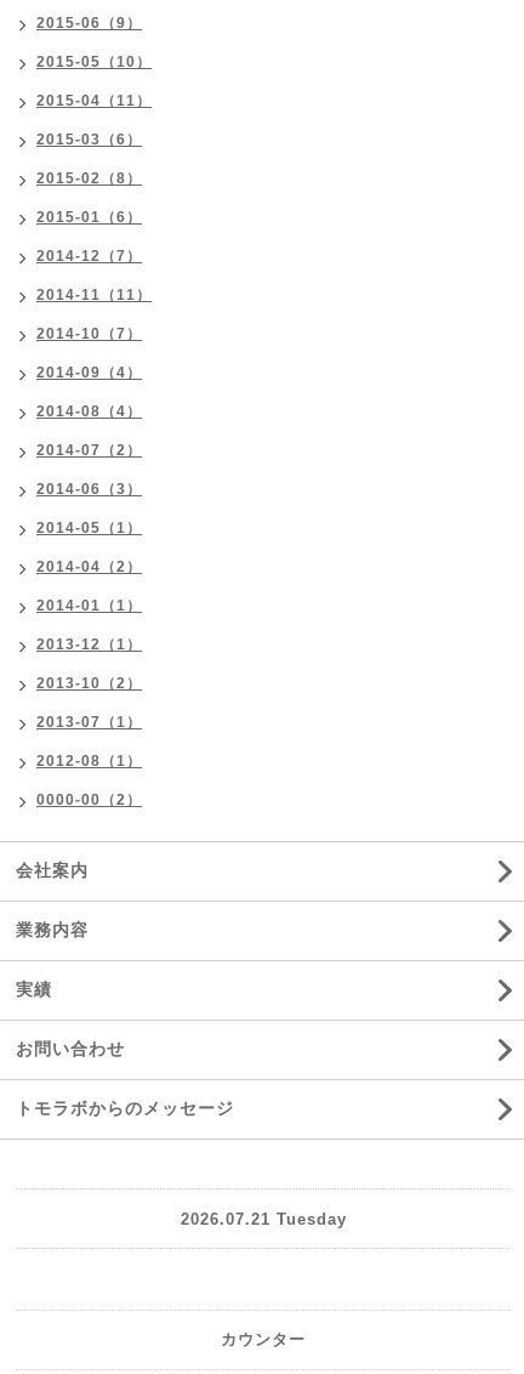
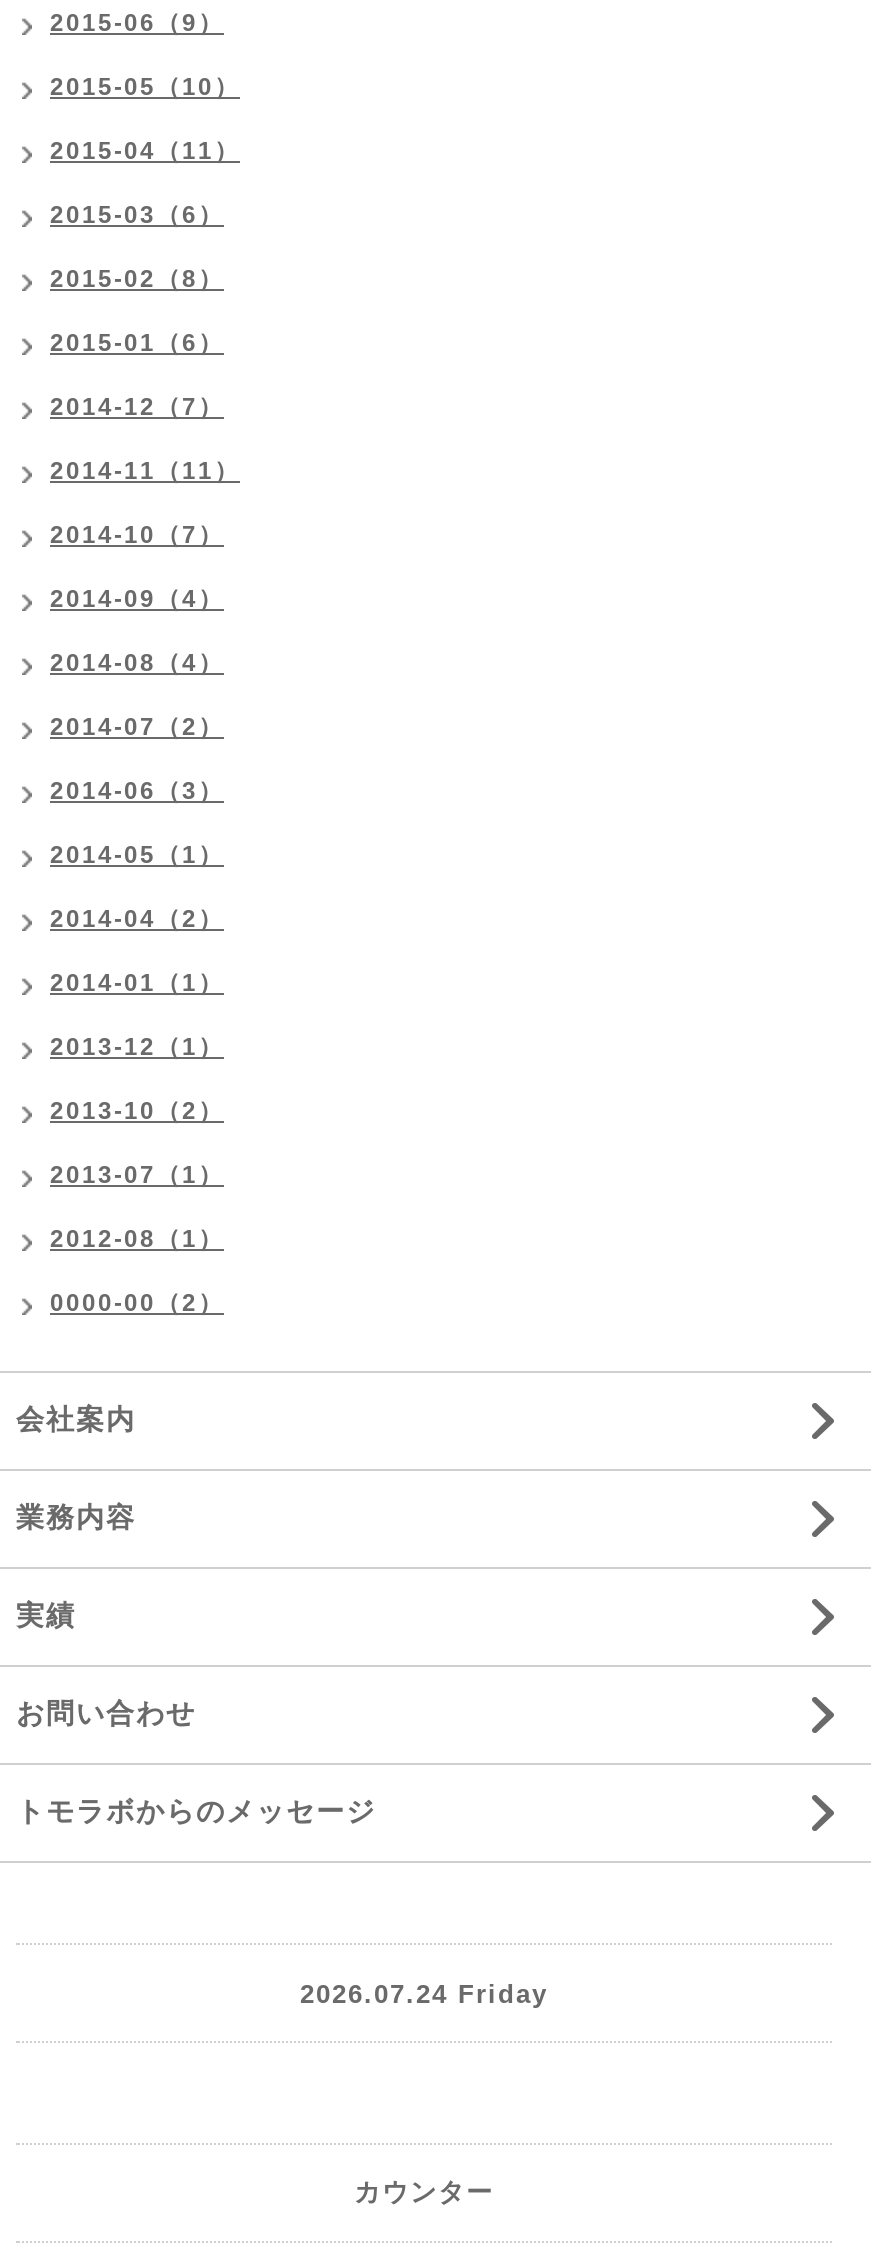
[180,1210,346,1228] 2026.07.21 Tuesday -> [300,1978,548,2008] 2026.07.24 Friday

